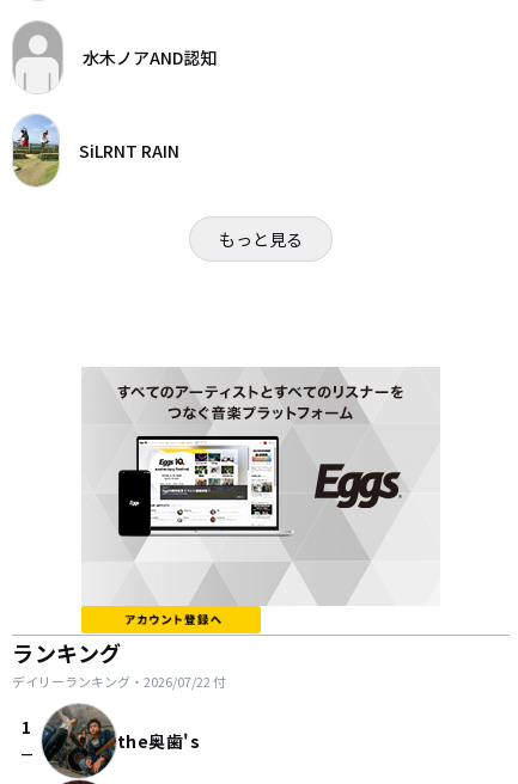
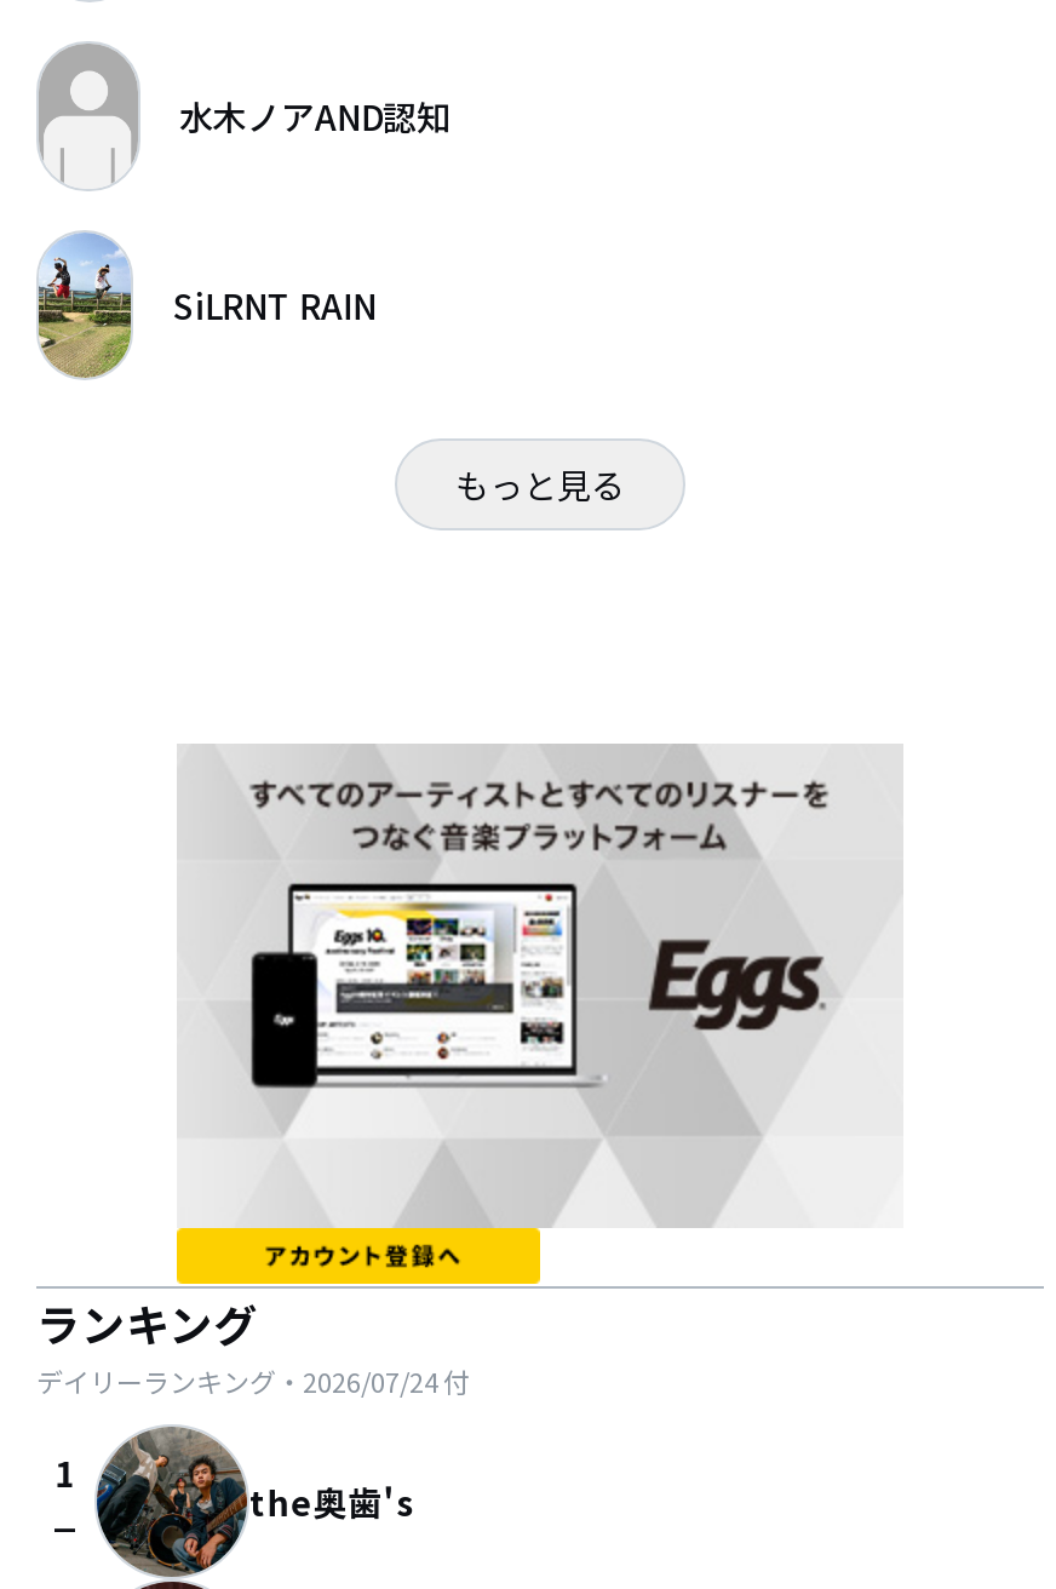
[12,672,226,691] デイリーランキング・2026/07/22付 -> [36,1361,470,1400] デイリーランキング・2026/07/24付

